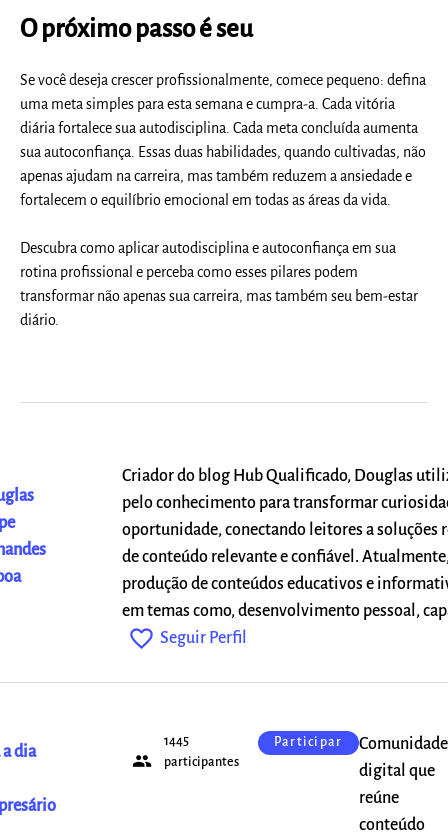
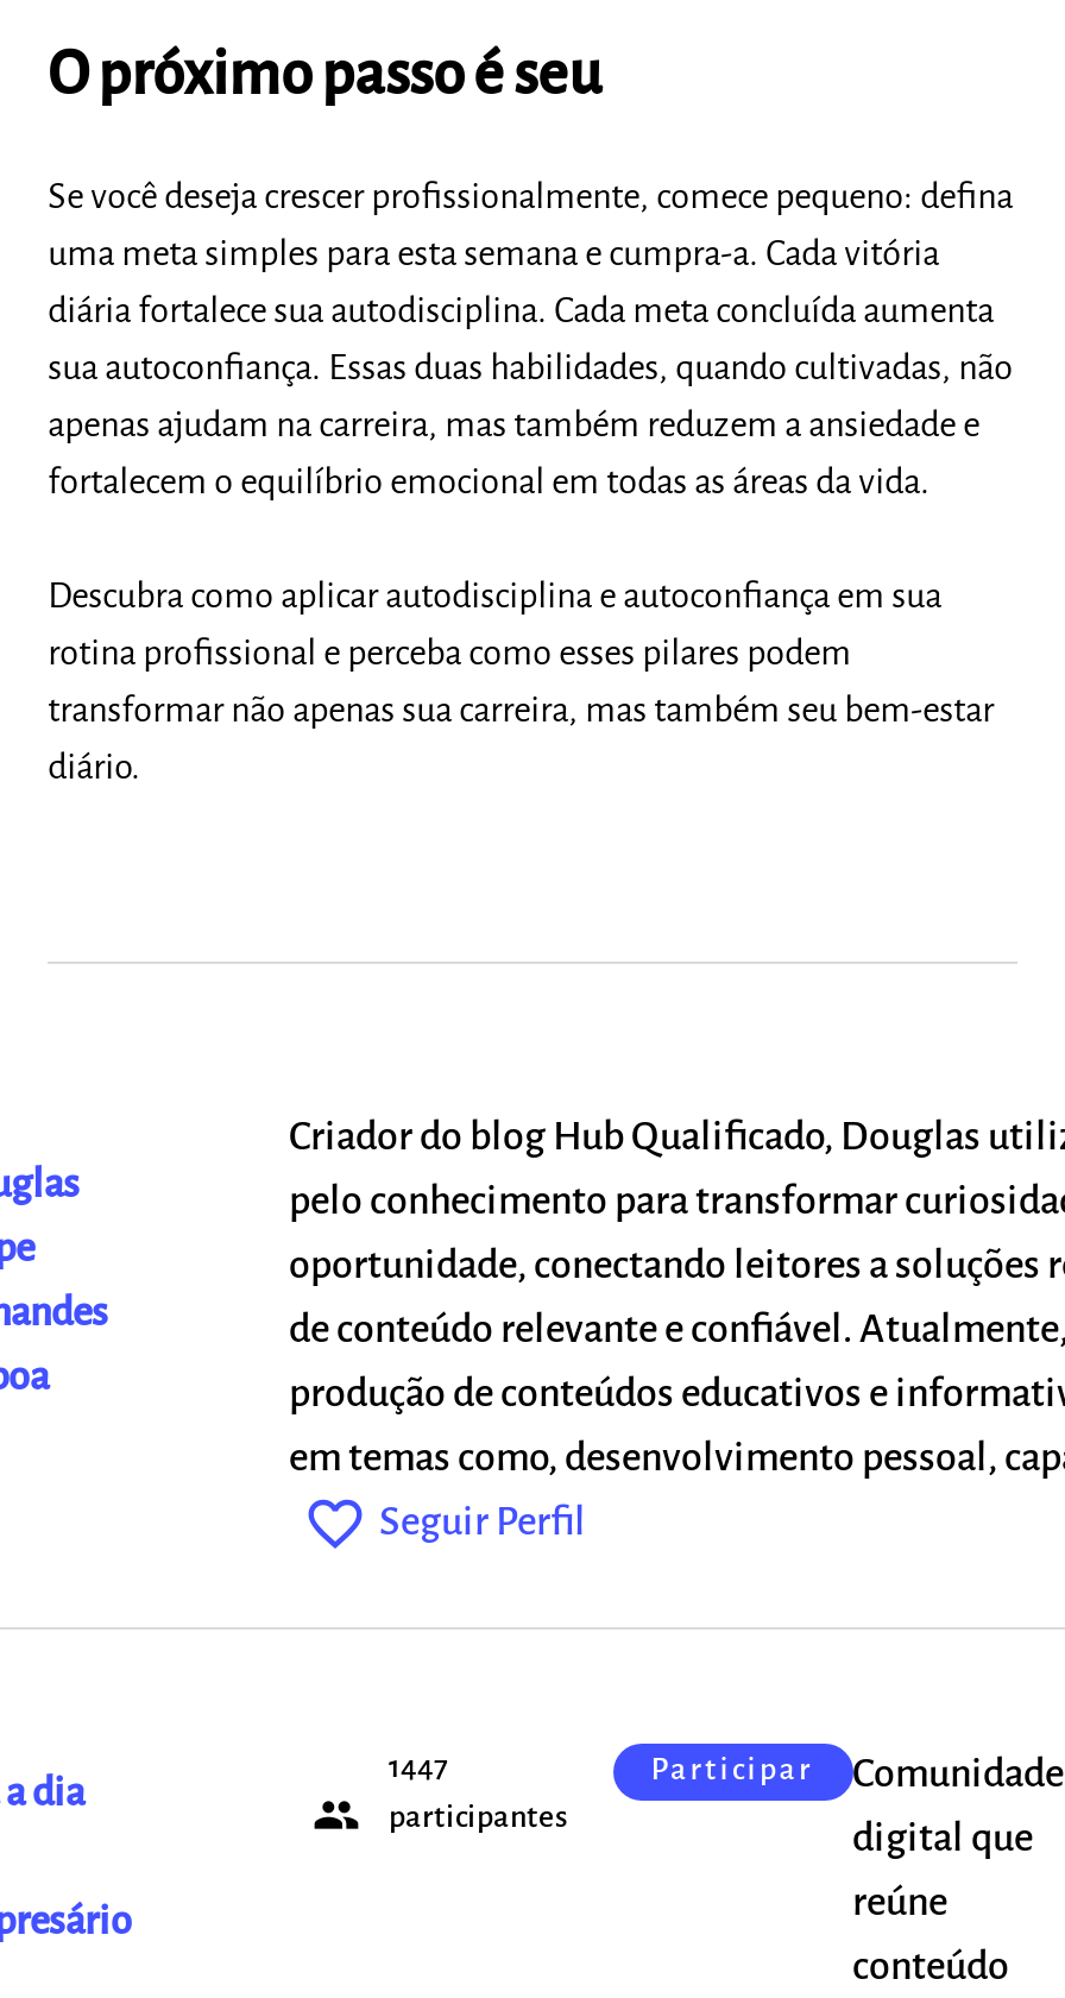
[163,733,188,747] 1445 -> [389,1750,448,1783] 1447

